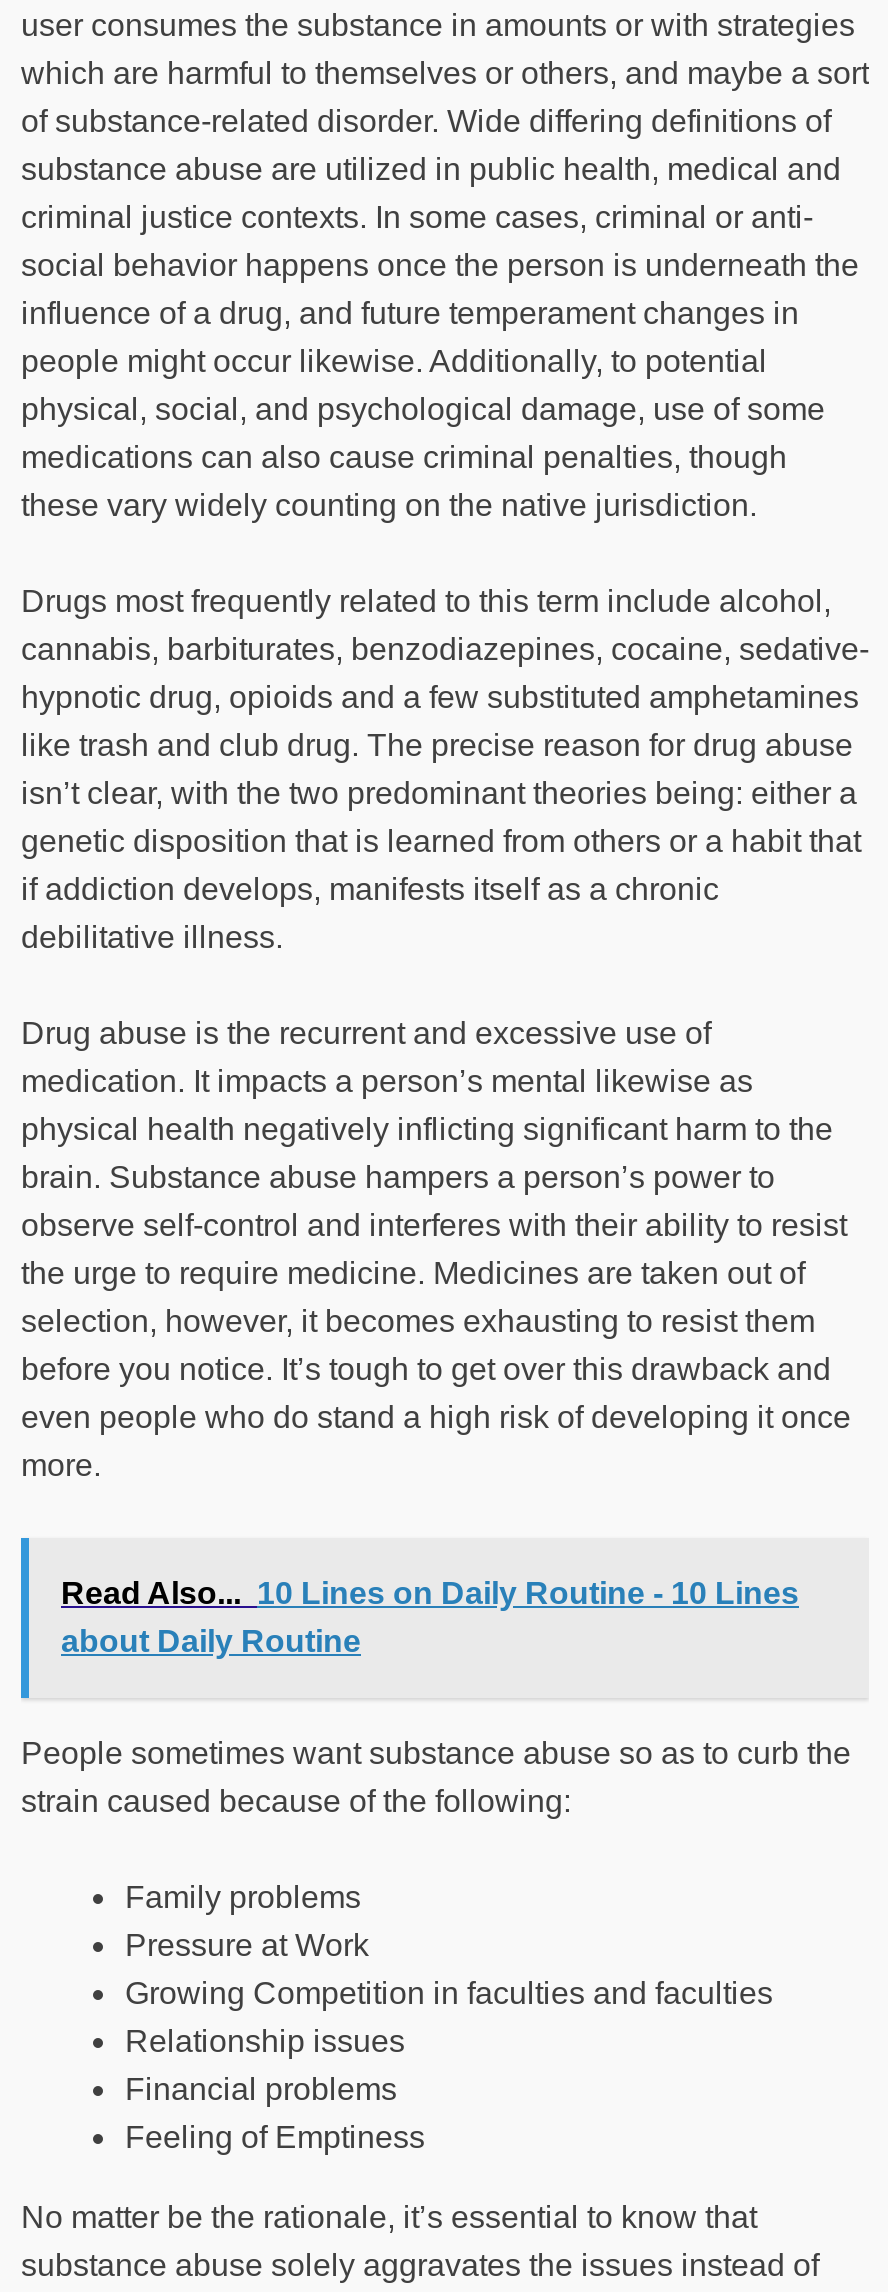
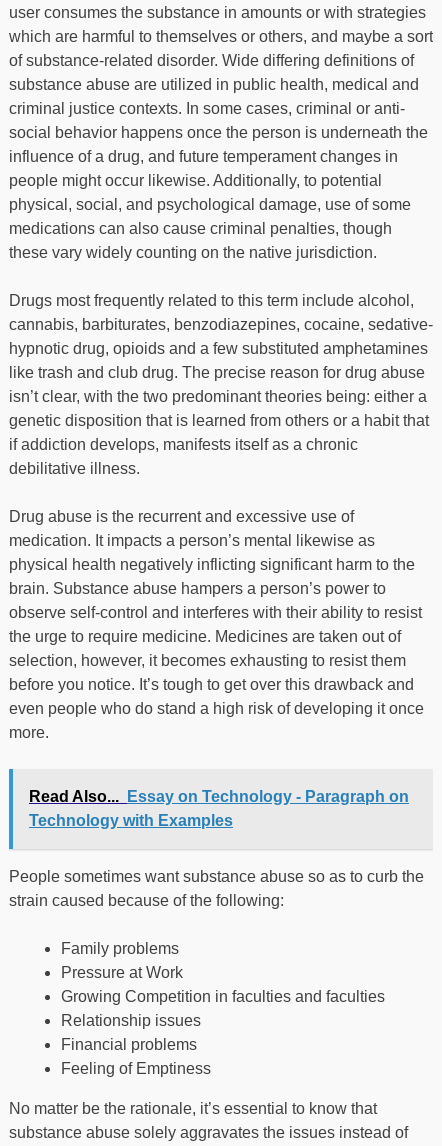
[61,1576,799,1658] Read Also... 10 Lines on Daily Routine - 10 Lines | about Daily Routine -> [29,788,409,829] Read Also... Essay on Technology - Paragraph on | Technology with Examples

